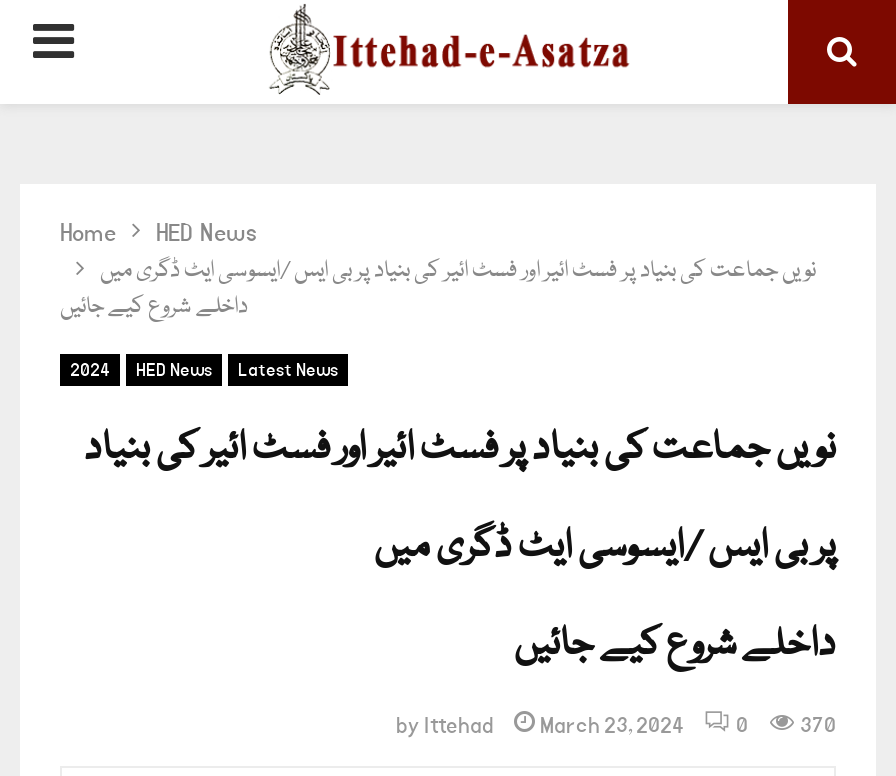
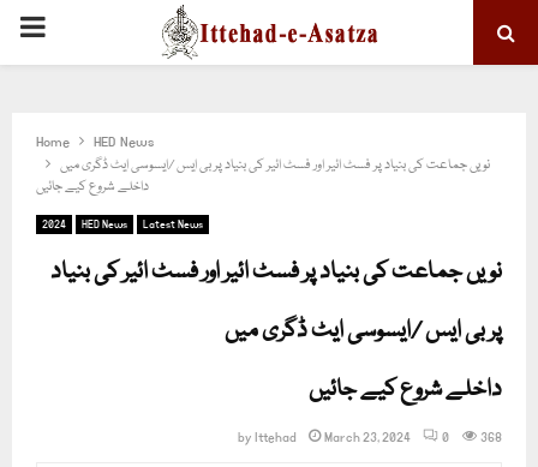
[396,710,836,742] by Ittehad March 23, 2024 0 370 -> [238,429,502,448] by Ittehad March 23, 2024 0 368

